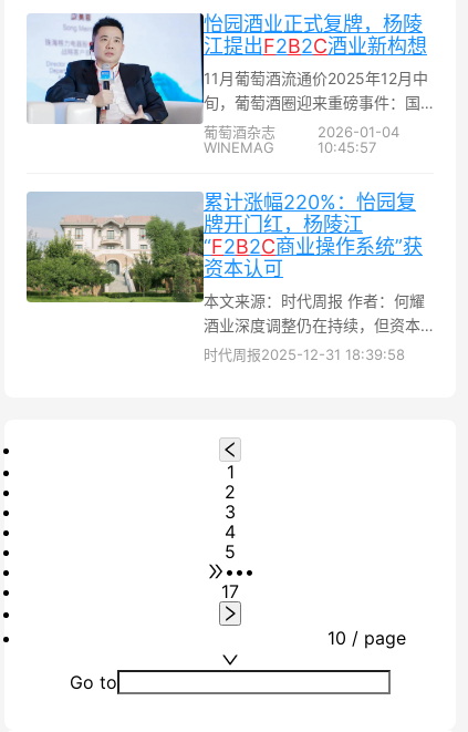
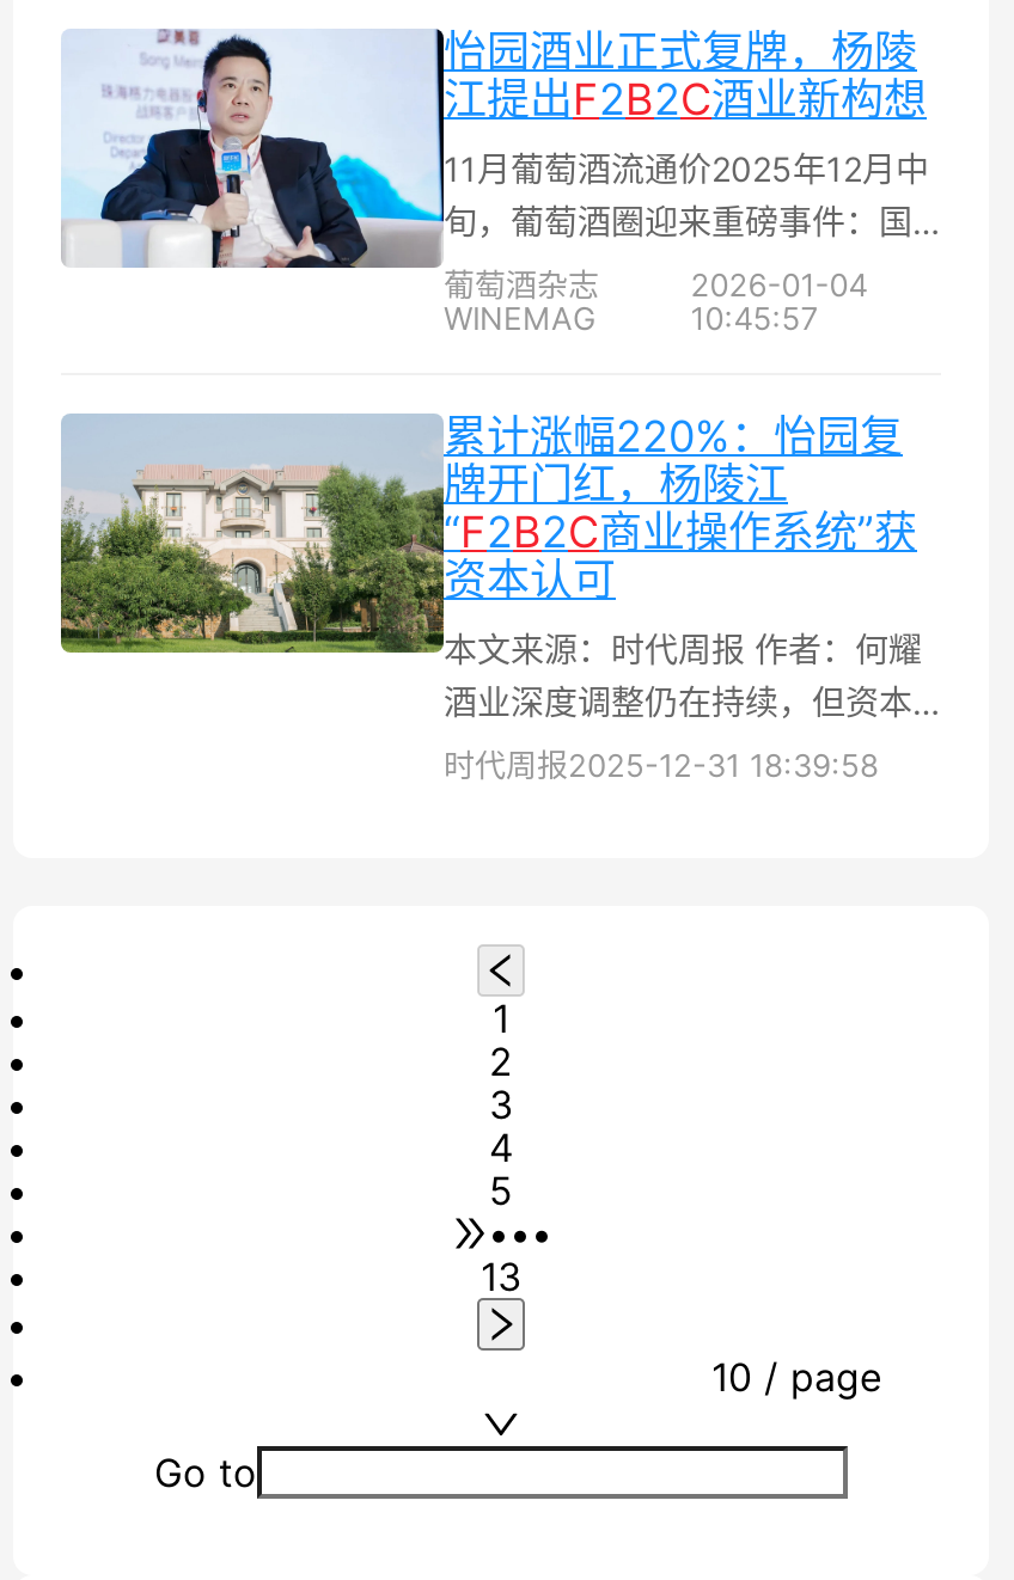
[221,580,239,602] 17 -> [481,1253,521,1300] 13

